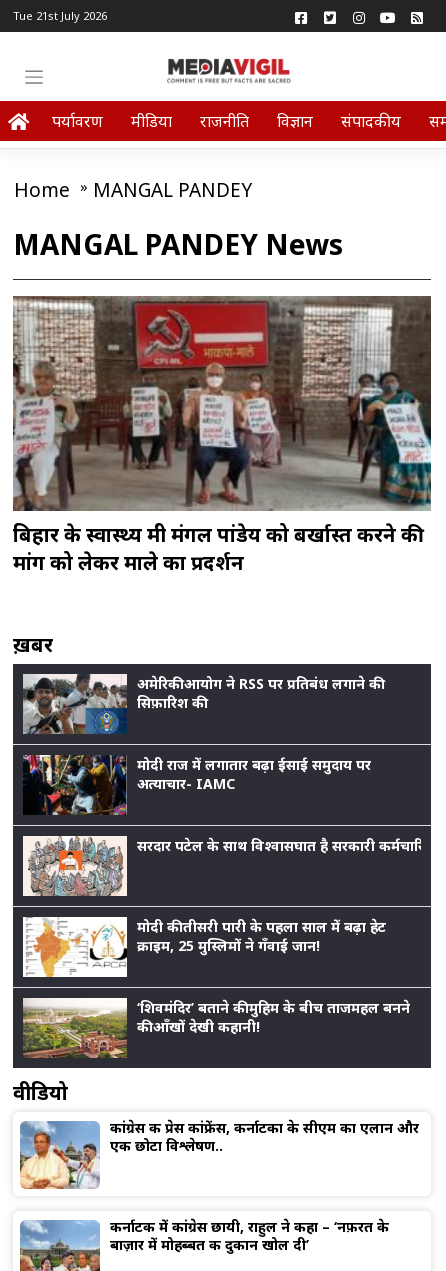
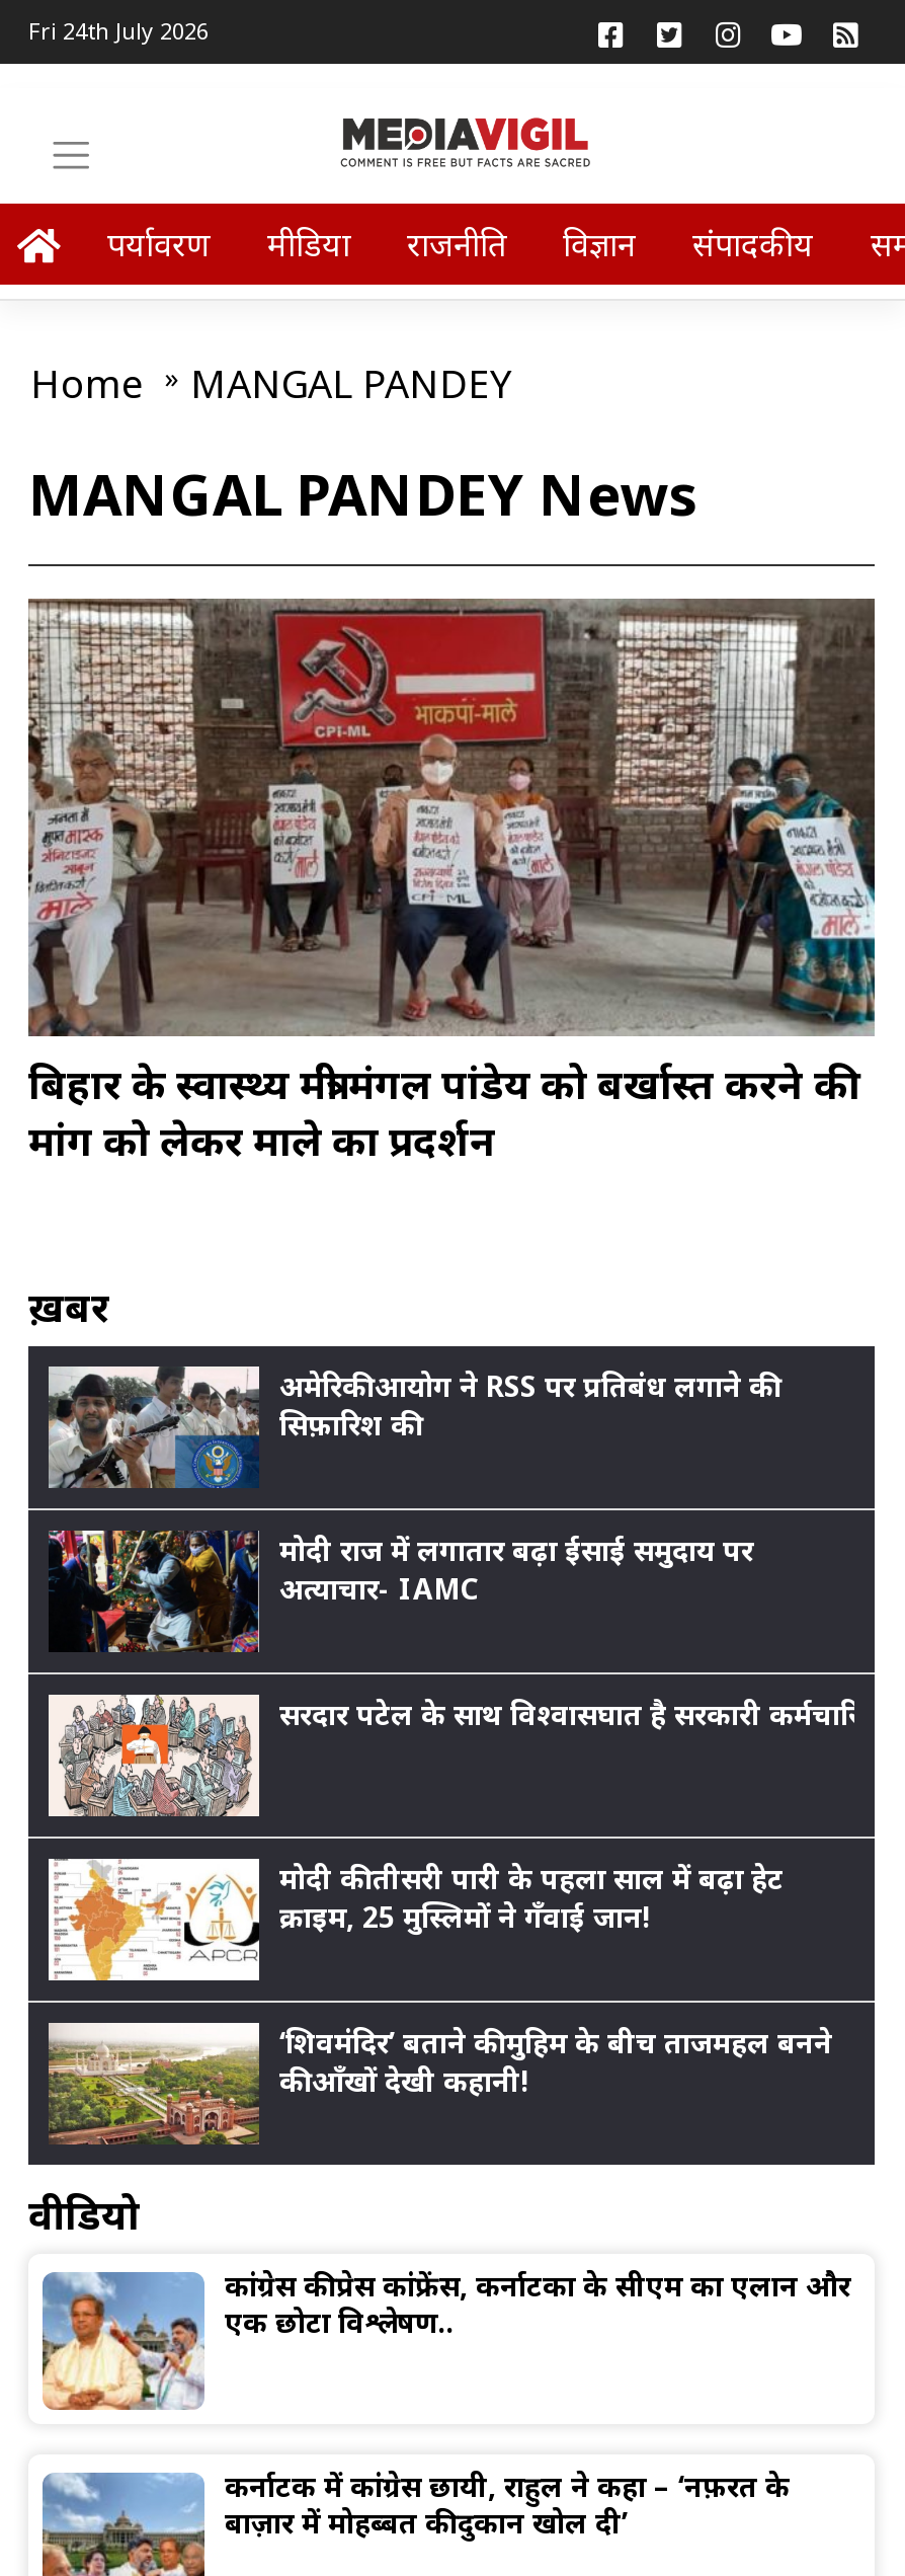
[13,8,107,23] Tue 21st July 2026 -> [28,15,209,46] Fri 24th July 2026

